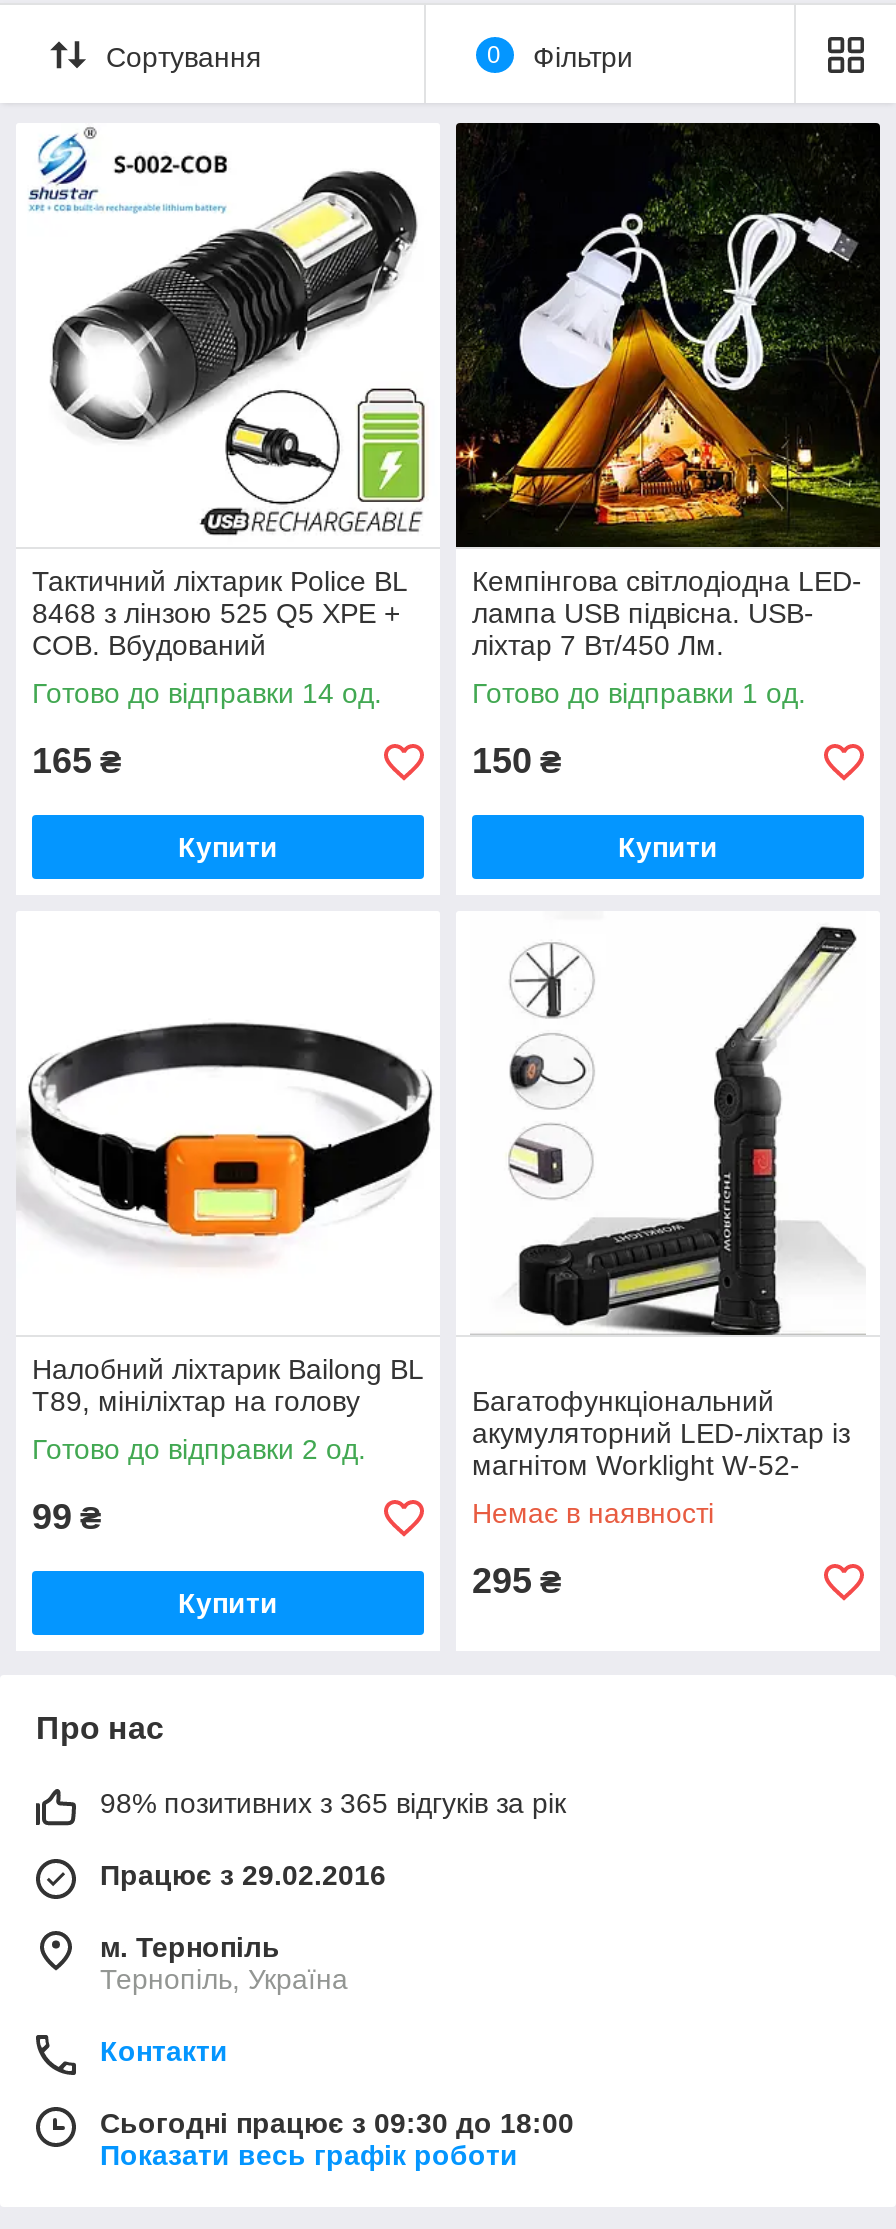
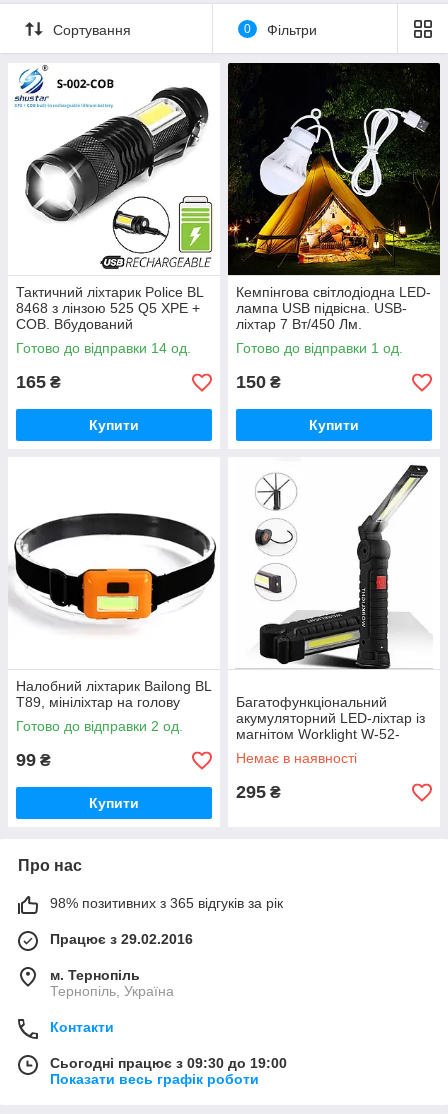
[100,2107,574,2139] Сьогодні працює з 09:30 до 18:00 -> [50,1055,287,1071] Сьогодні працює з 09:30 до 19:00

